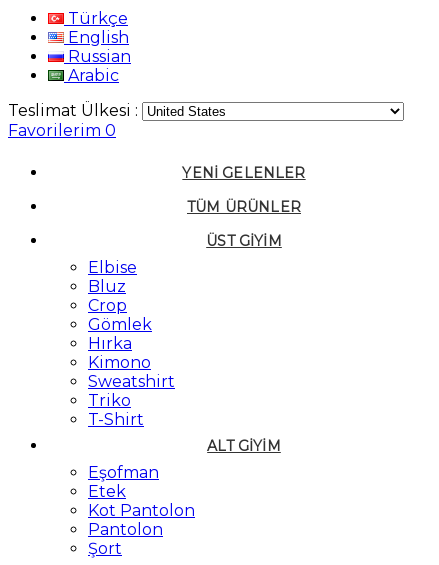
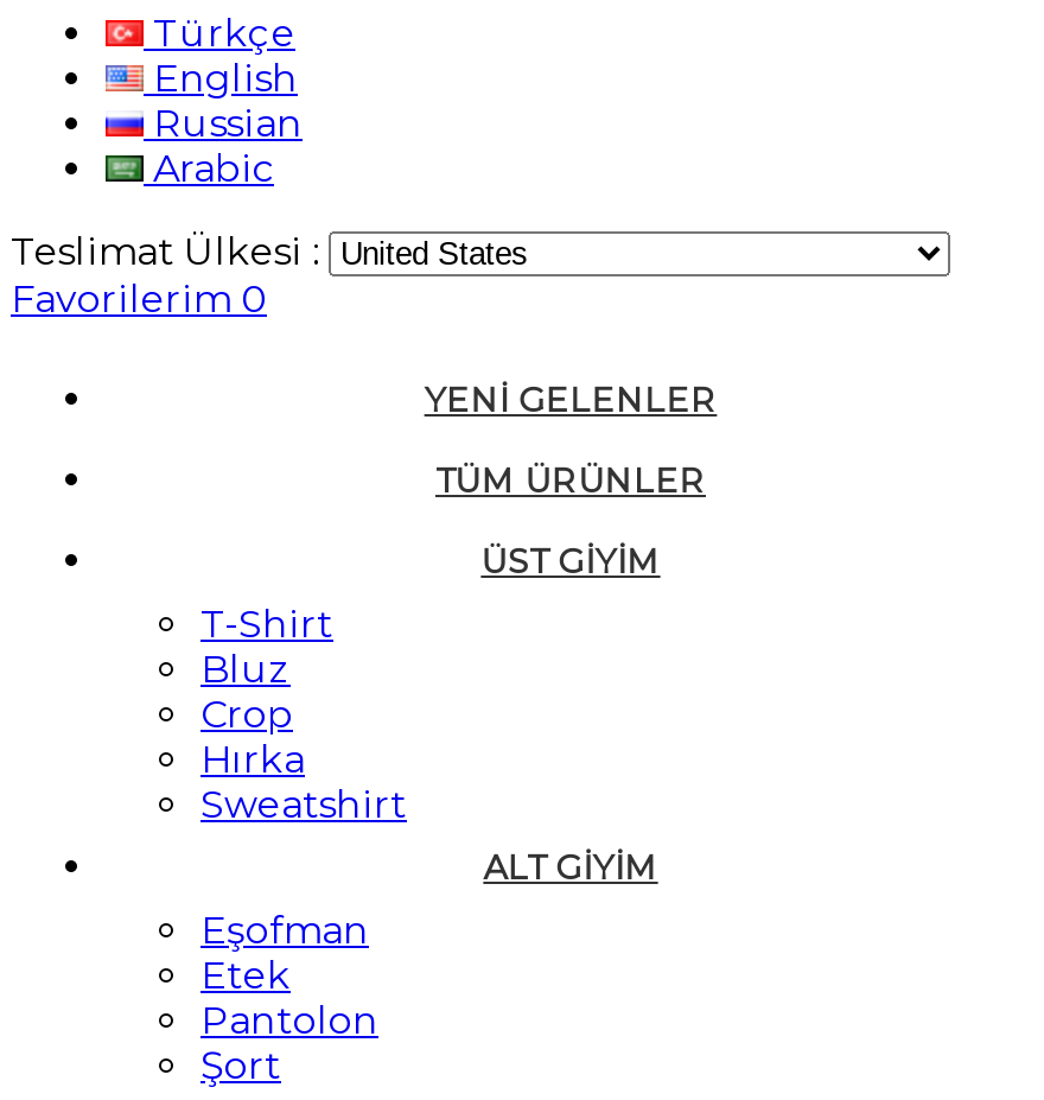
[88,258,137,277] Elbise -> [200,602,333,647] T-Shirt
[88,315,152,334] Gömlek -> none
[88,353,151,372] Kimono -> none
[88,391,144,429] Triko | T-Shirt -> none
[88,501,195,520] Kot Pantolon -> none

